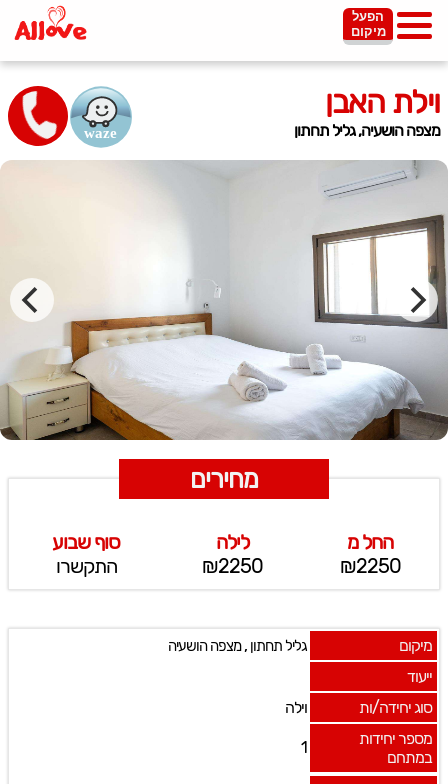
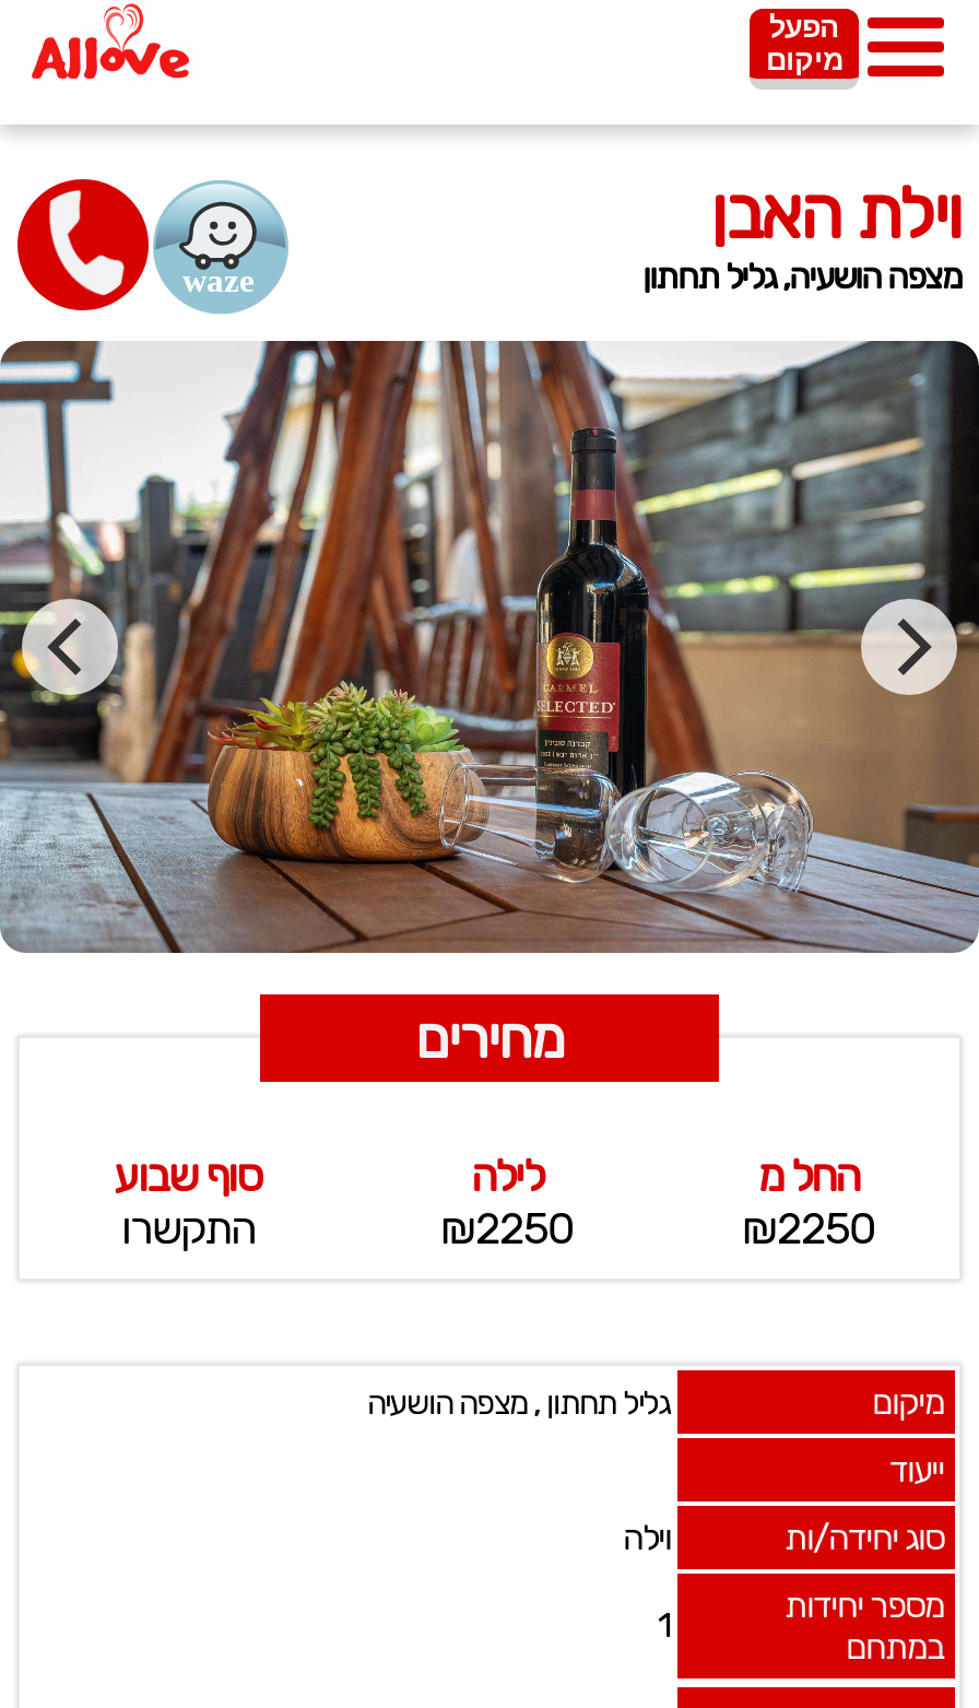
[3,160,445,440] [image] -> [7,339,972,953] [image]

